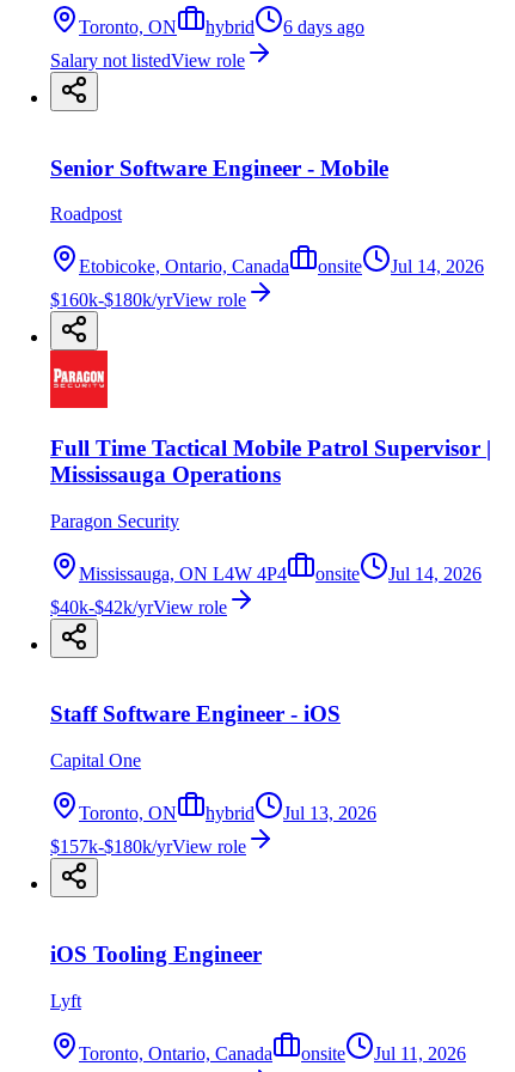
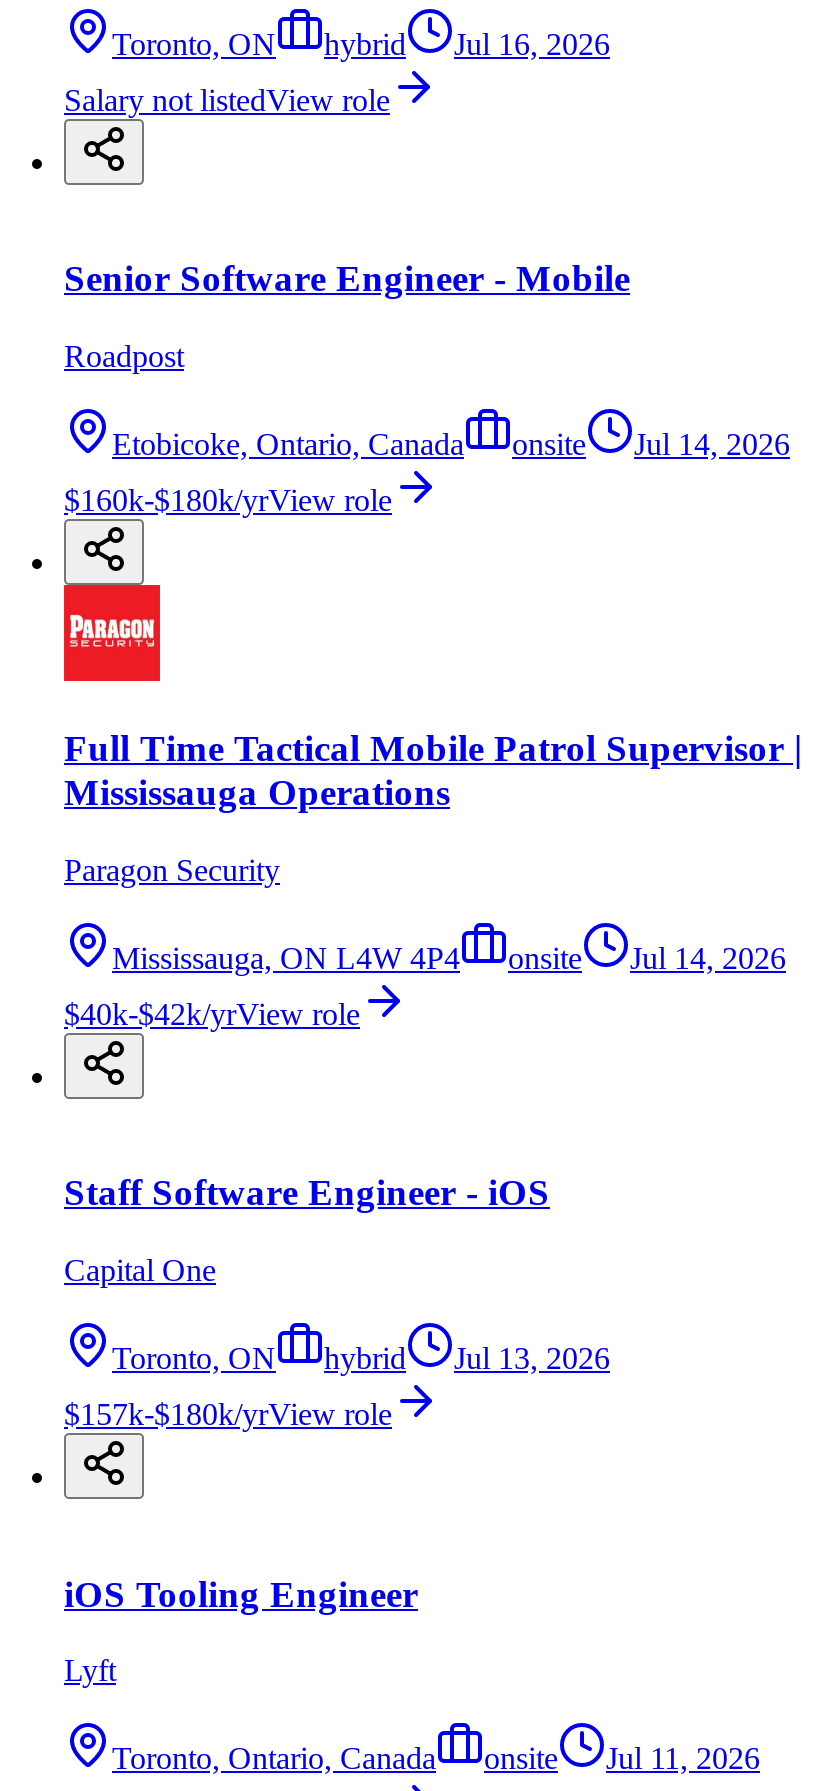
[79,17,364,37] Toronto, ON hybrid 6 days ago -> [112,27,610,61] Toronto, ON hybrid Jul 16, 2026

